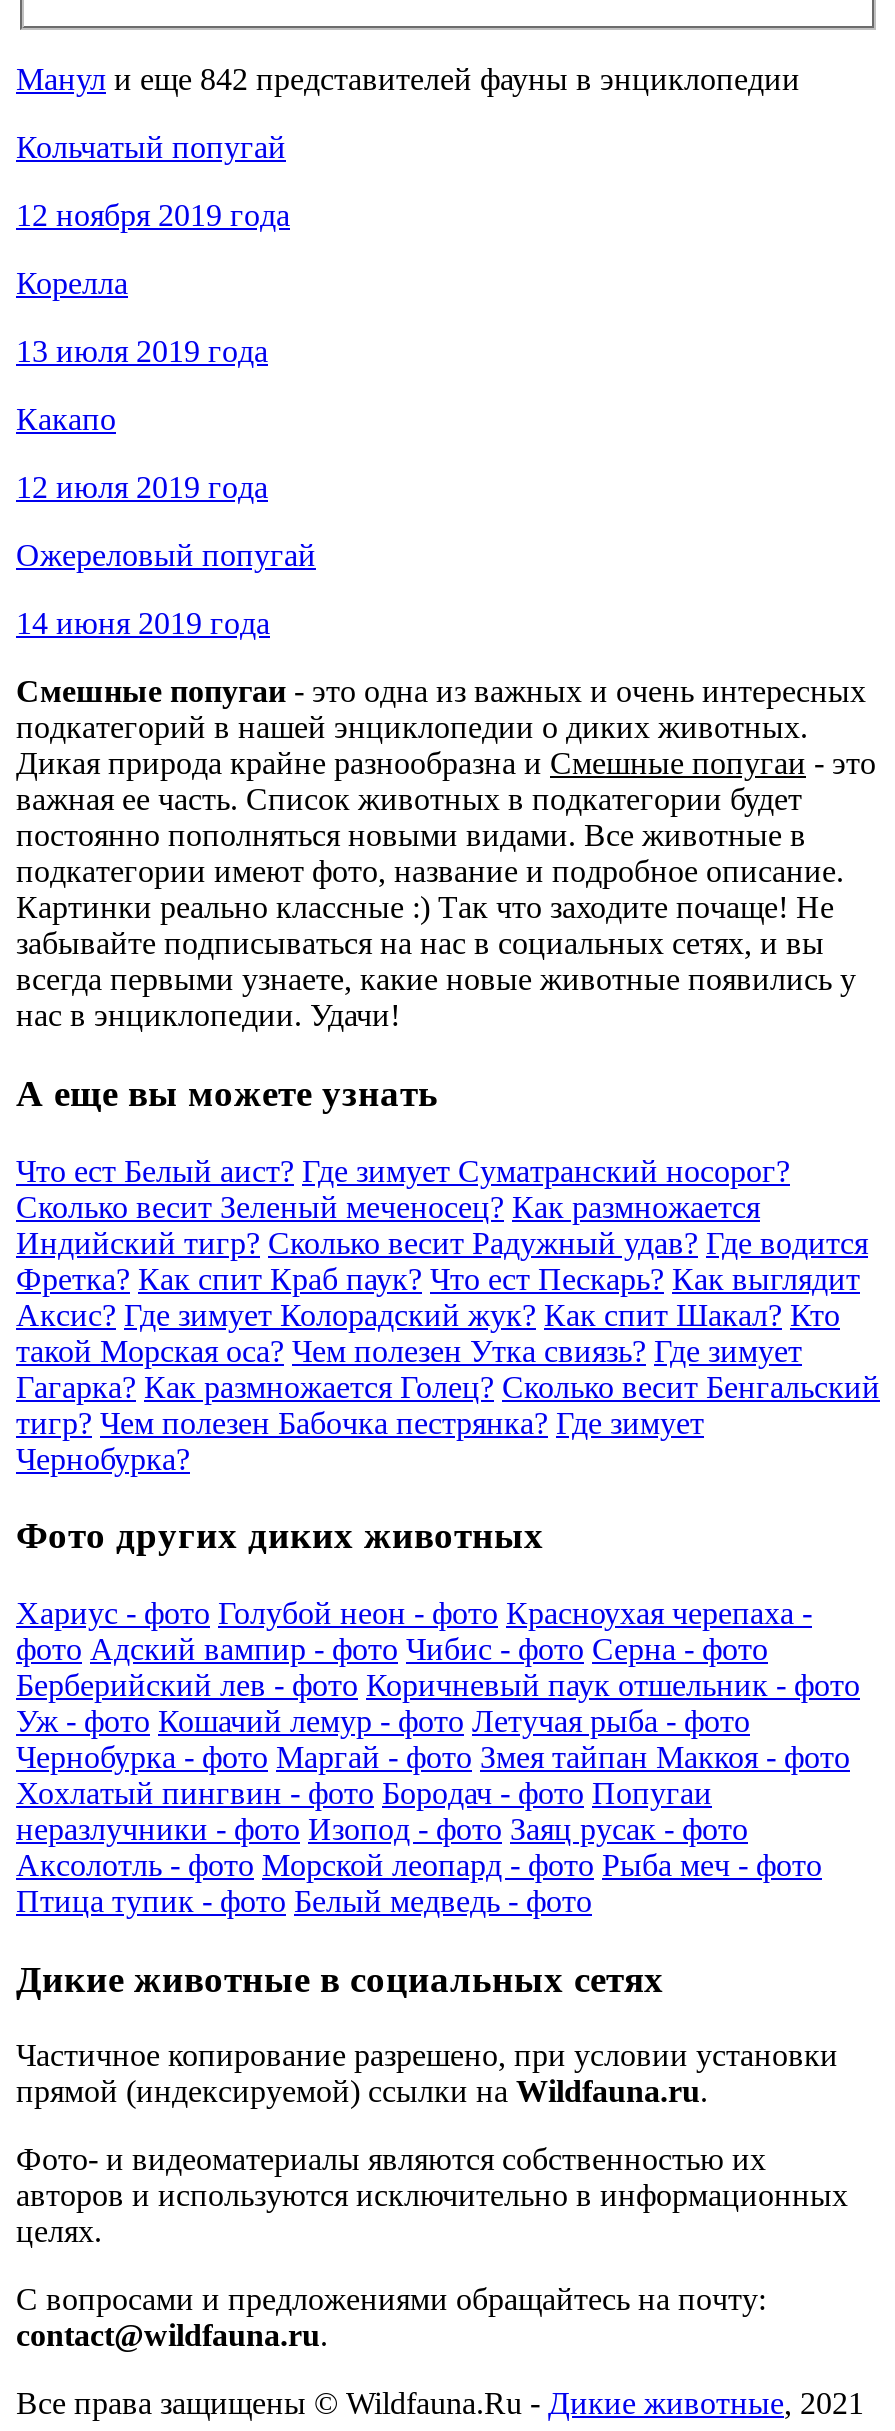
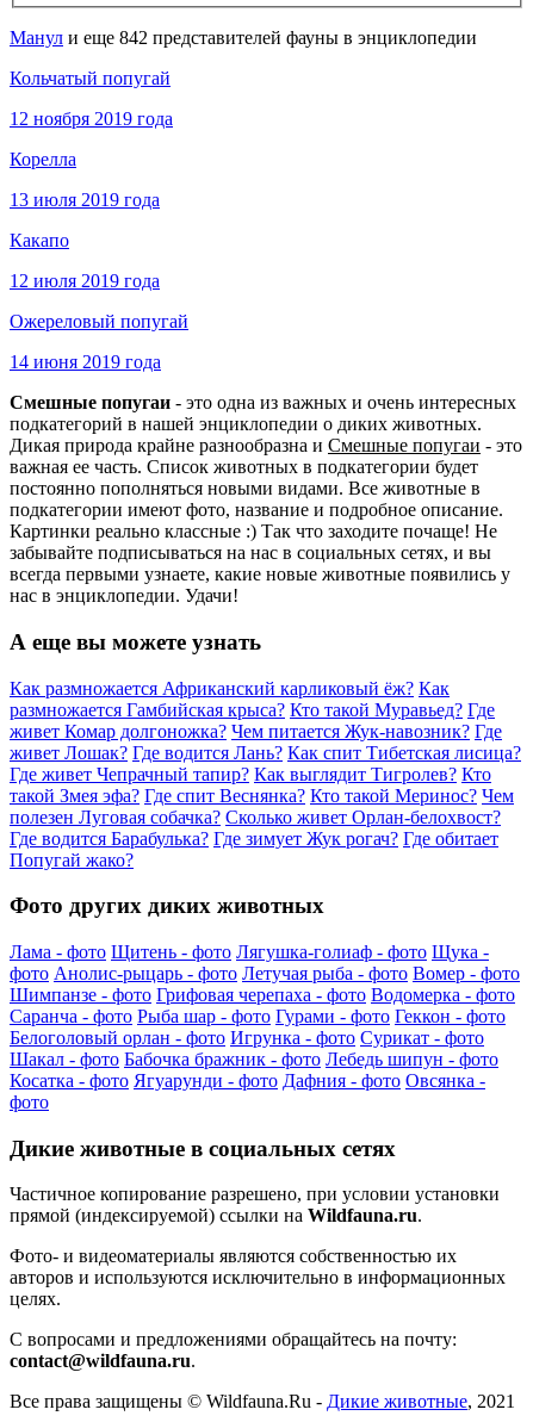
[16,1153,880,1475] Что ест Белый аист? Где зимует Суматранский носорог? | Сколько весит Зеленый меченосец? Как размножается | Индийский тигр? Сколько весит Радужный удав? Где водится | Фретка? Как спит Краб паук? Что ест Пескарь? Как выглядит | Аксис? Где зимует Колорадский жук? Как спит Шакал? Кто | такой Морская оса? Чем полезен Утка свиязь? Где зимует | Гагарка? Как размножается Голец? Сколько весит Бенгальский | тигр? Чем полезен Бабочка пестрянка? Где зимует | Чернобурка? -> [10,678,521,870] Как размножается Африканский карликовый ёж? Как | размножается Гамбийская крыса? Кто такой Муравьед? Где | живет Комар долгоножка? Чем питается Жук-навозник? Где | живет Лошак? Где водится Лань? Как спит Тибетская лисица? | Где живет Чепрачный тапир? Как выглядит Тигролев? Кто | такой Змея эфа? Где спит Веснянка? Кто такой Меринос? Чем | полезен Луговая собачка? Сколько живет Орлан-белохвост? | Где водится Барабулька? Где зимует Жук рогач? Где обитает | Попугай жако?
[16,1596,860,1918] Хариус - фото Голубой неон - фото Красноухая черепаха - | фото Адский вампир - фото Чибис - фото Серна - фото | Берберийский лев - фото Коричневый паук отшельник - фото | Уж - фото Кошачий лемур - фото Летучая рыба - фото | Чернобурка - фото Маргай - фото Змея тайпан Маккоя - фото | Хохлатый пингвин - фото Бородач - фото Попугаи | неразлучники - фото Изопод - фото Заяц русак - фото | Аксолотль - фото Морской леопард - фото Рыба меч - фото | Птица тупик - фото Белый медведь - фото -> [10,942,520,1112] Лама - фото Щитень - фото Лягушка-голиаф - фото Щука - | фото Анолис-рыцарь - фото Летучая рыба - фото Вомер - фото | Шимпанзе - фото Грифовая черепаха - фото Водомерка - фото | Саранча - фото Рыба шар - фото Гурами - фото Геккон - фото | Белоголовый орлан - фото Игрунка - фото Сурикат - фото | Шакал - фото Бабочка бражник - фото Лебедь шипун - фото | Косатка - фото Ягуарунди - фото Дафния - фото Овсянка - | фото

